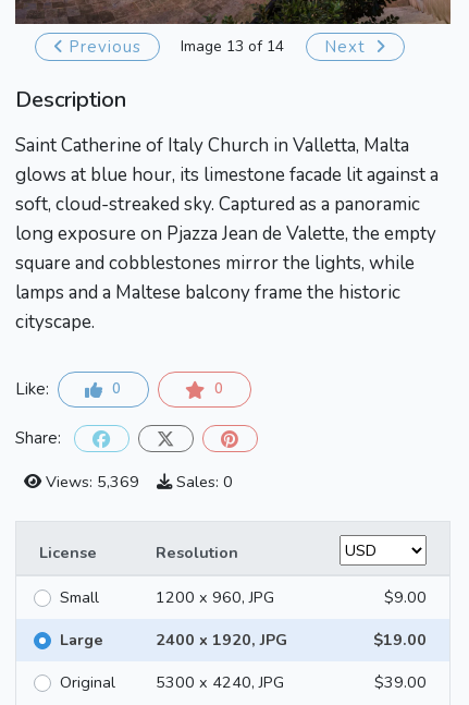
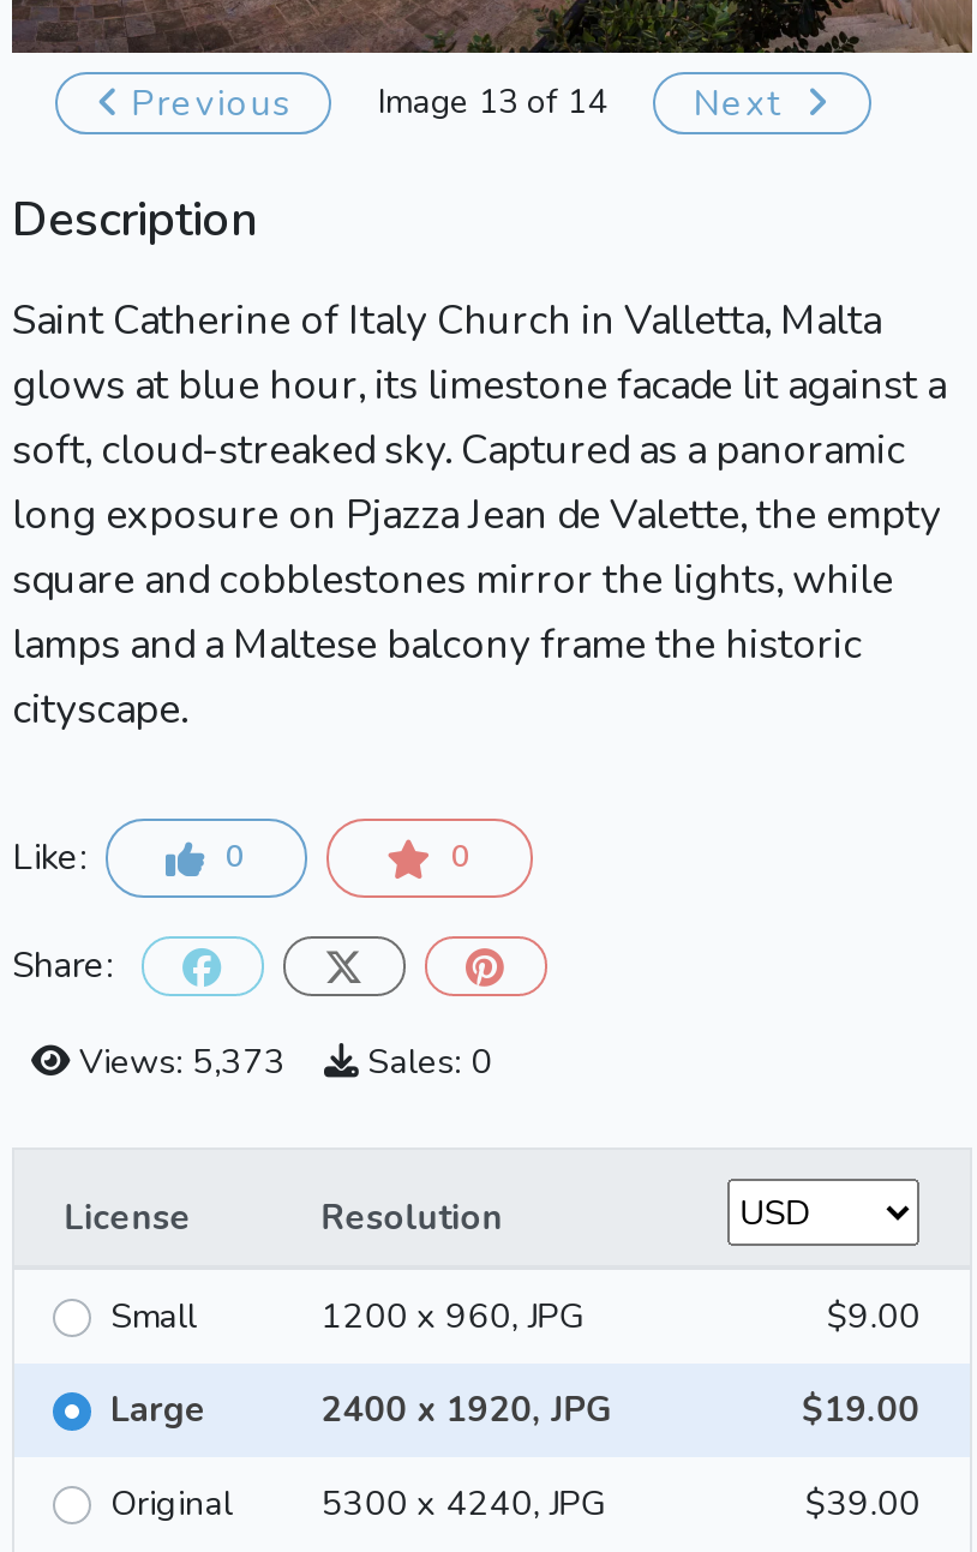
[46,471,233,493] Views: 5,369 Sales: 0 -> [79,1038,492,1086] Views: 5,373 Sales: 0

